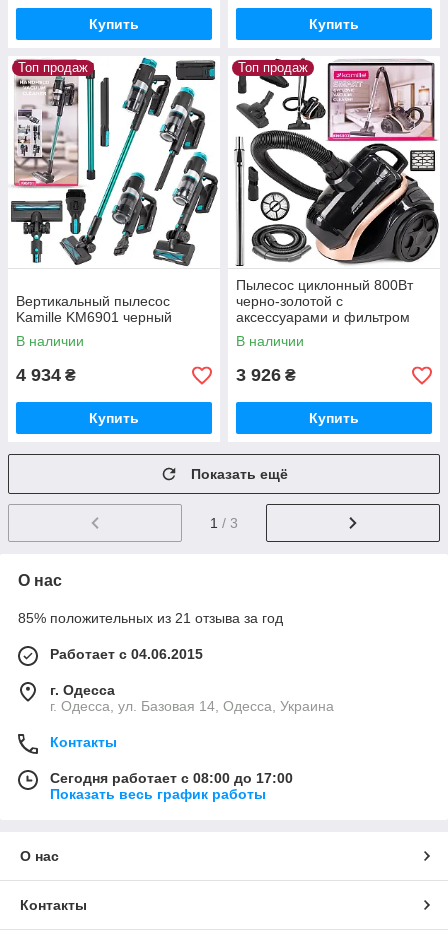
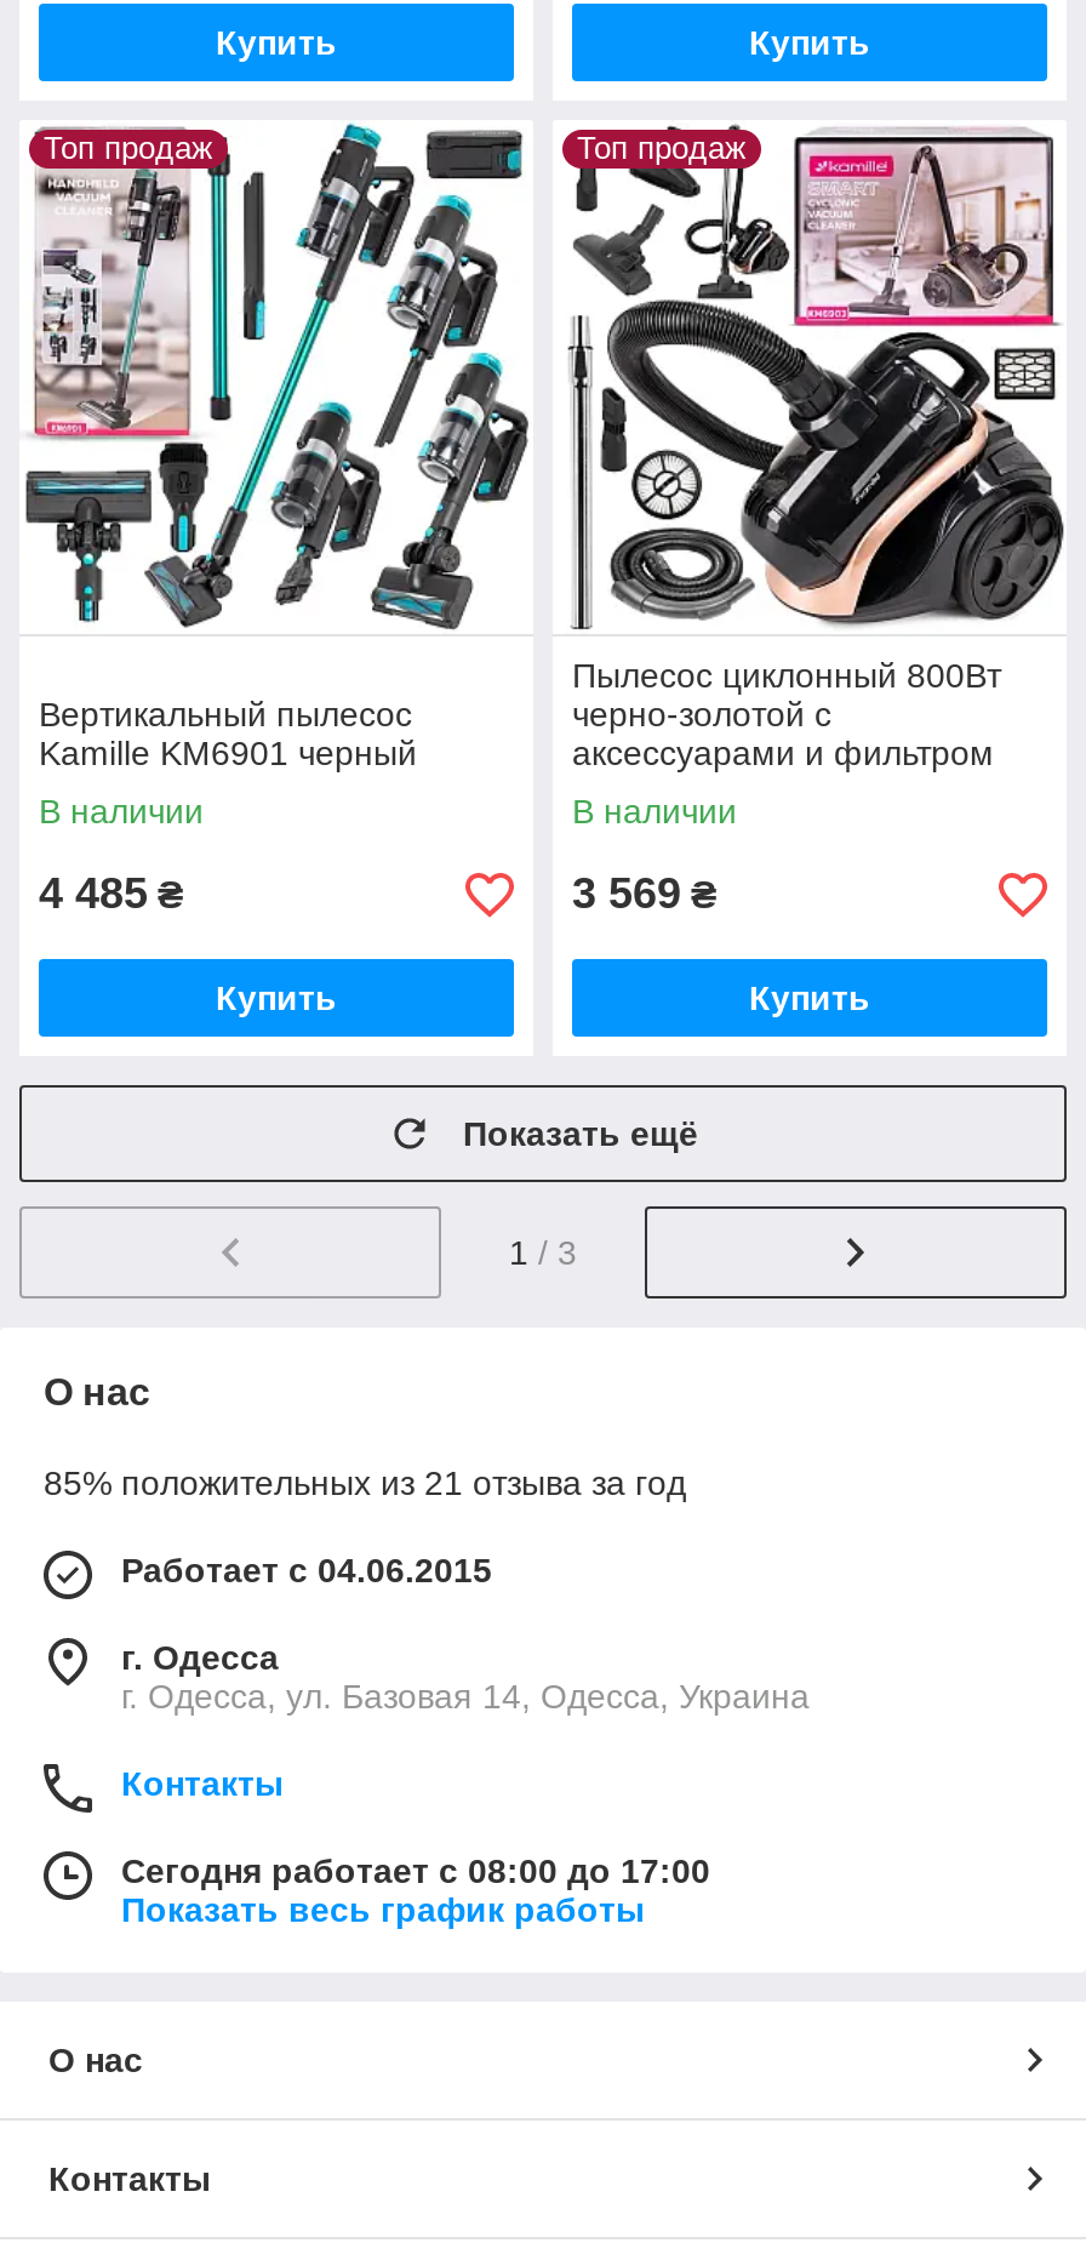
[16,365,76,385] 4 934 ₴ -> [39,870,184,918] 4 485 ₴
[236,365,296,385] 3 926 ₴ -> [572,870,718,918] 3 569 ₴

